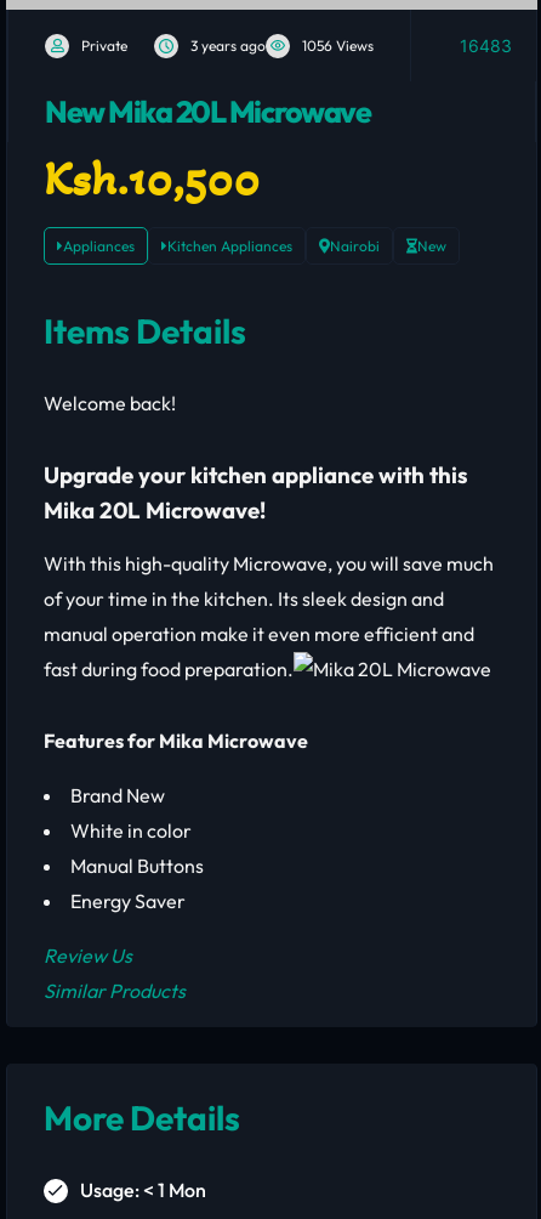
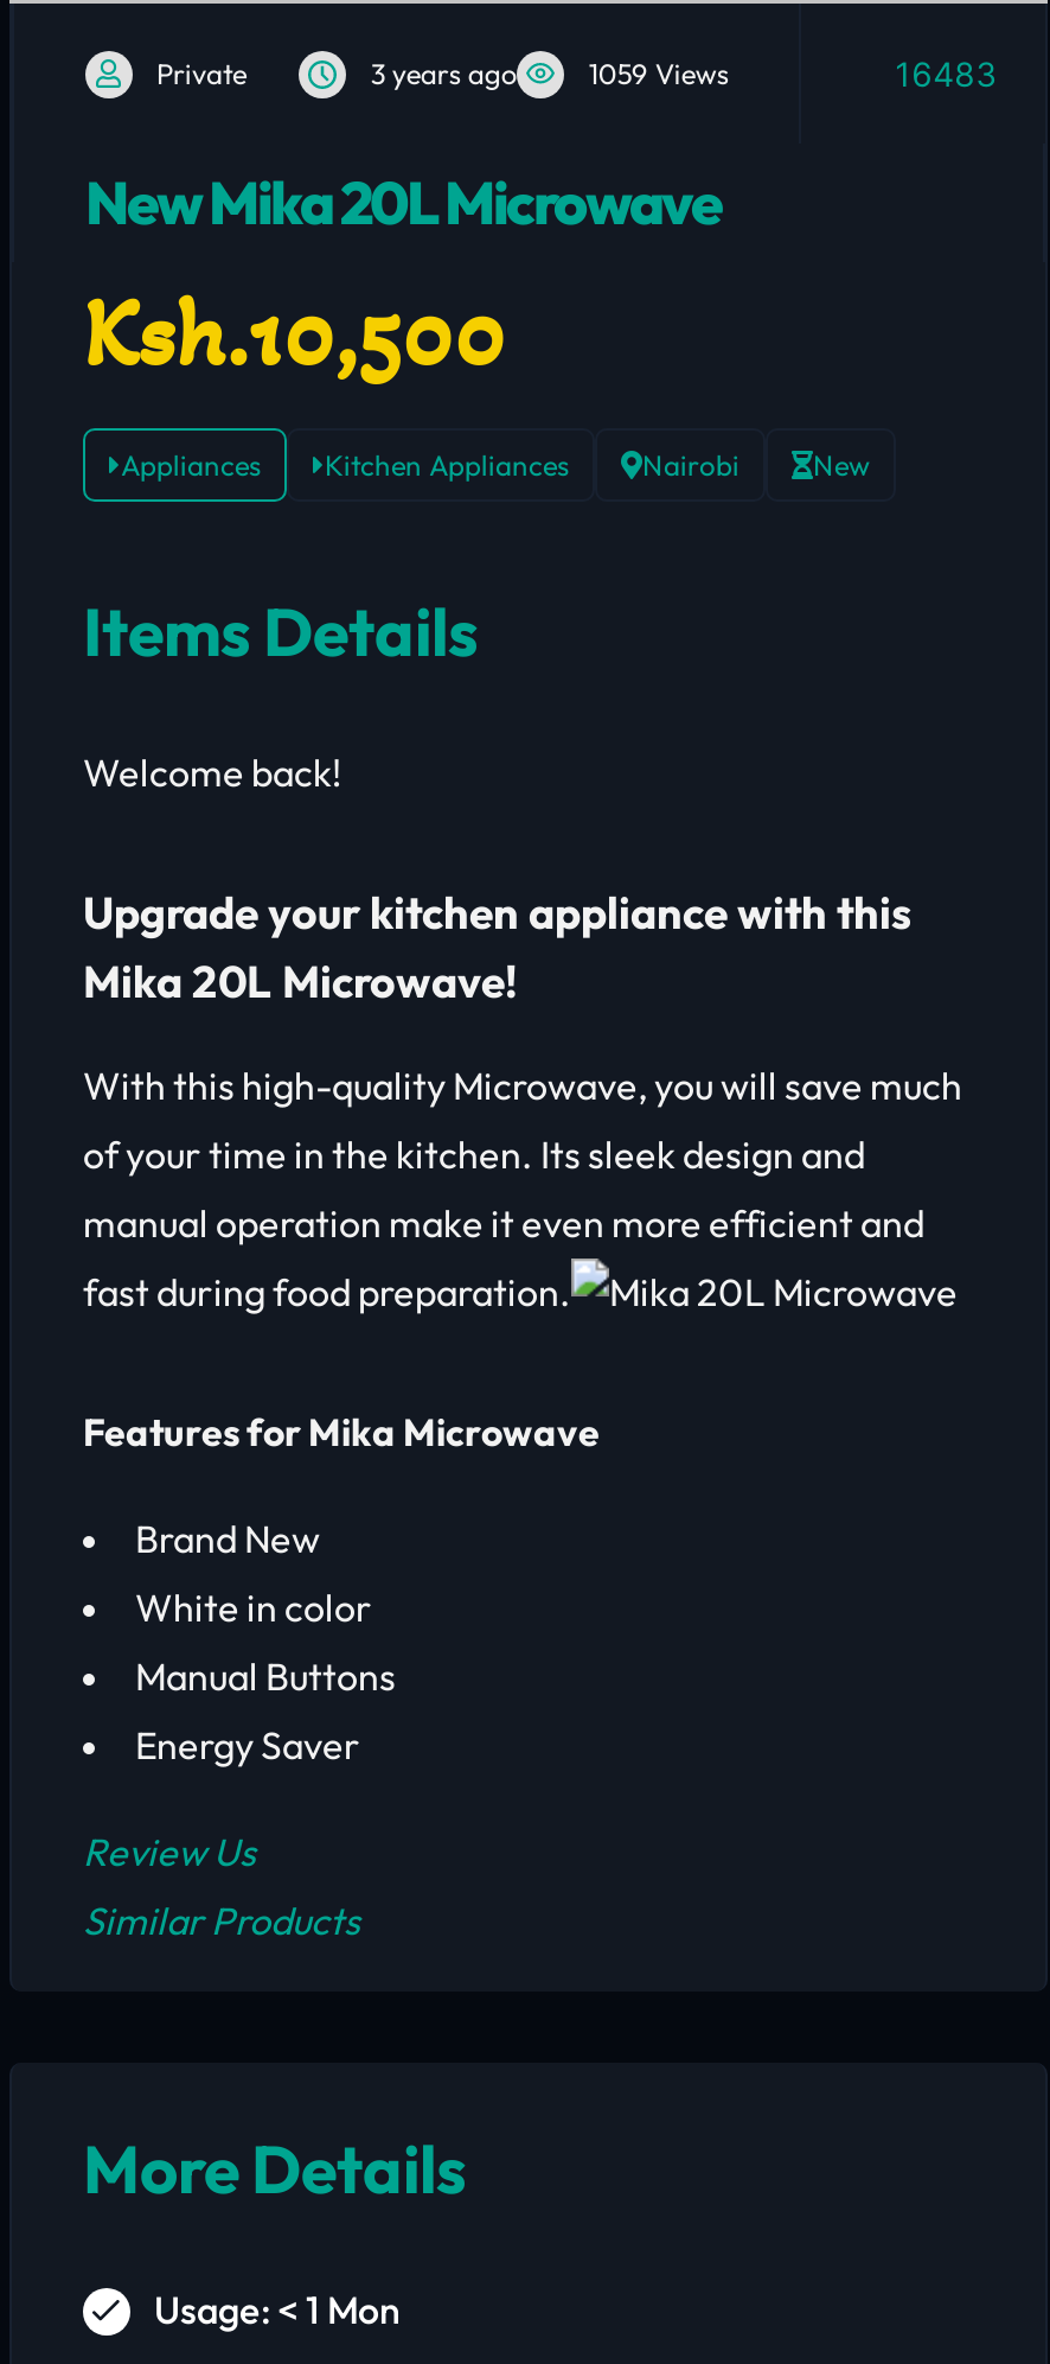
[191,36,374,55] 3 years ago 1056 Views -> [371,56,729,91] 3 years ago 1059 Views

